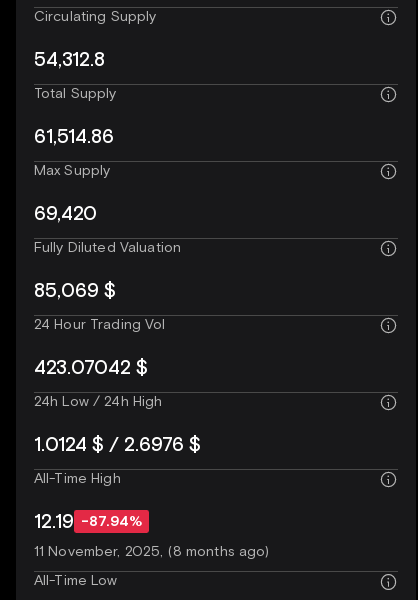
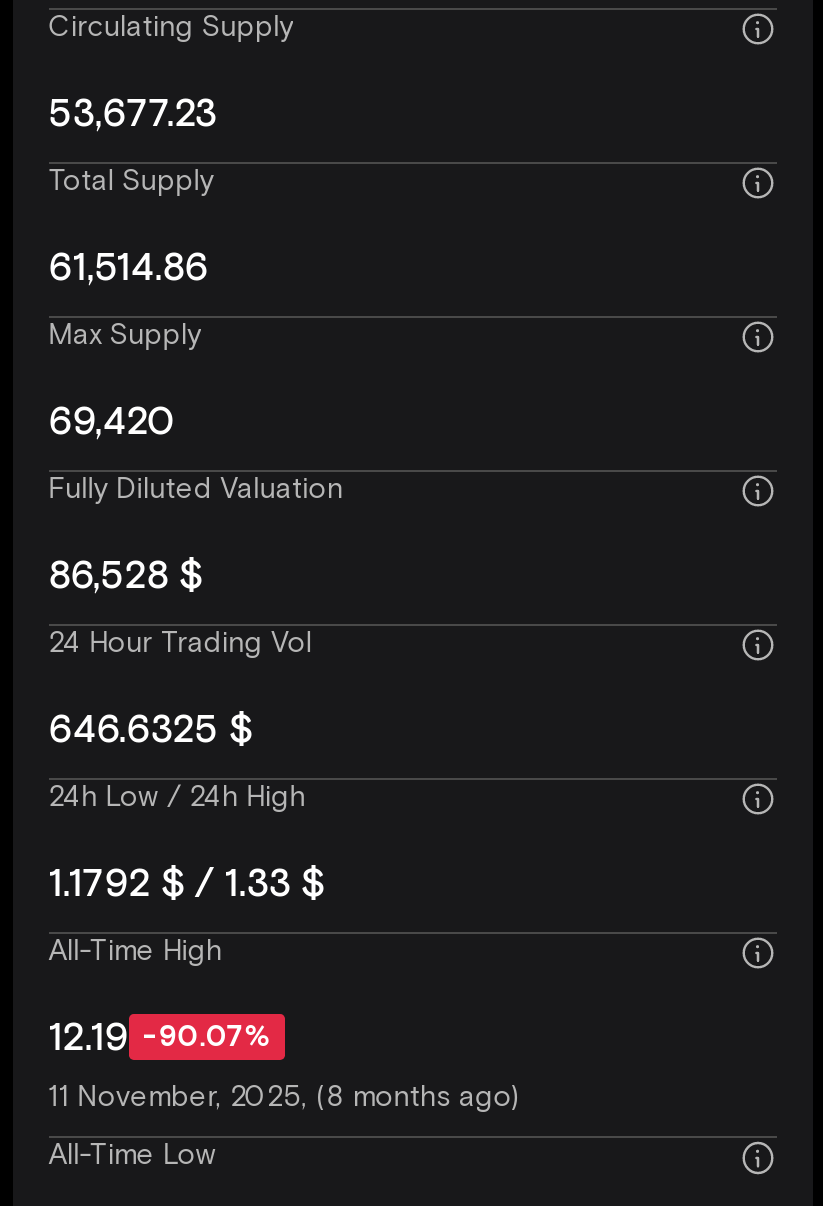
[34,48,105,72] 54,312.8 -> [49,90,217,138] 53,677.23
[34,279,116,303] 85,069 $ -> [49,551,203,599] 86,528 $
[34,356,148,380] 423.07042 $ -> [49,705,253,753] 646.6325 $
[34,433,201,457] 1.0124 $ / 2.6976 $ -> [49,859,325,907] 1.1792 $ / 1.33 $
[34,510,142,534] 12.19 -87.94% -> [49,1013,271,1061] 12.19 -90.07%

